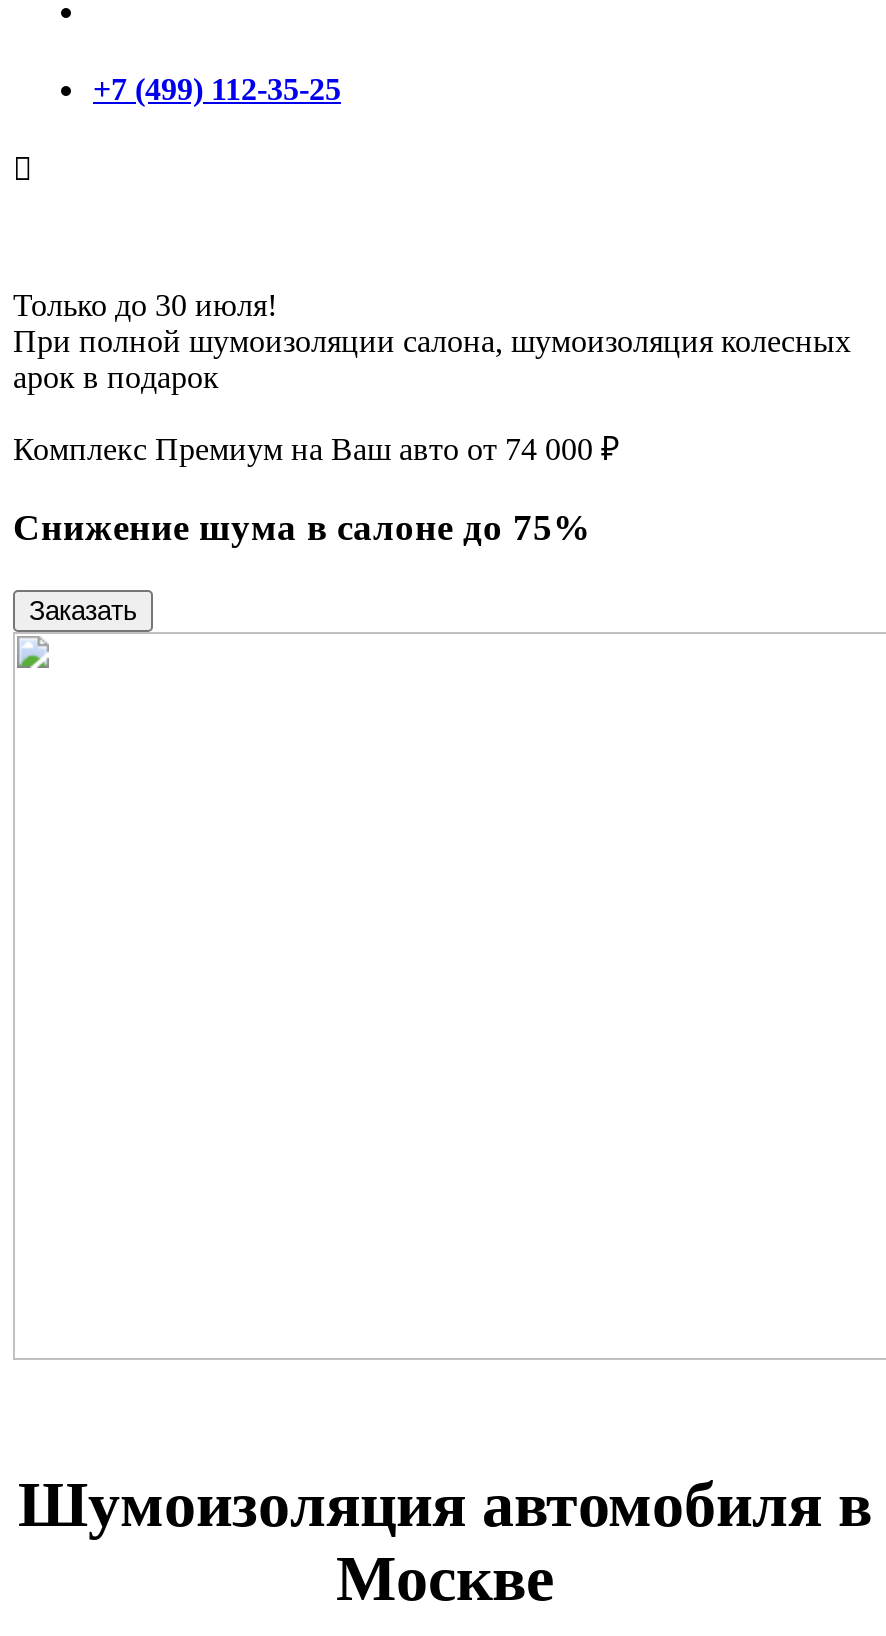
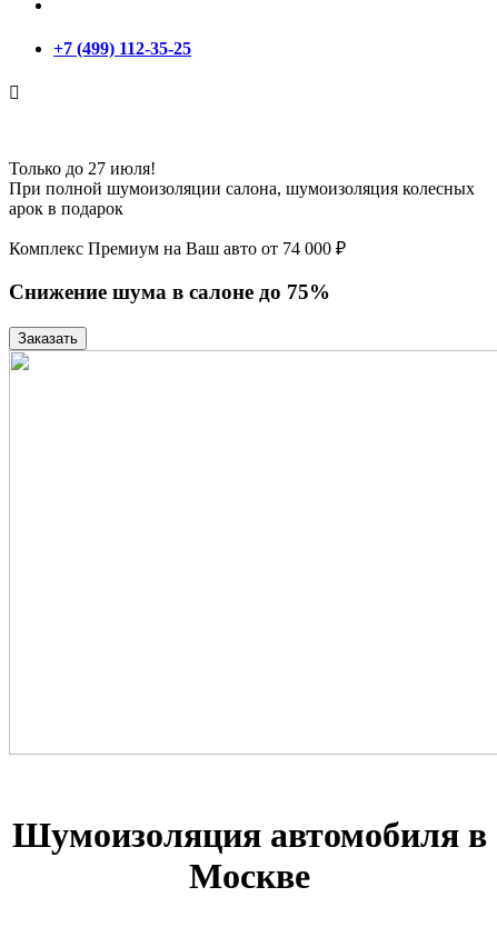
[13,287,277,321] Только до 30 июля! -> [9,158,156,177] Только до 27 июля!

